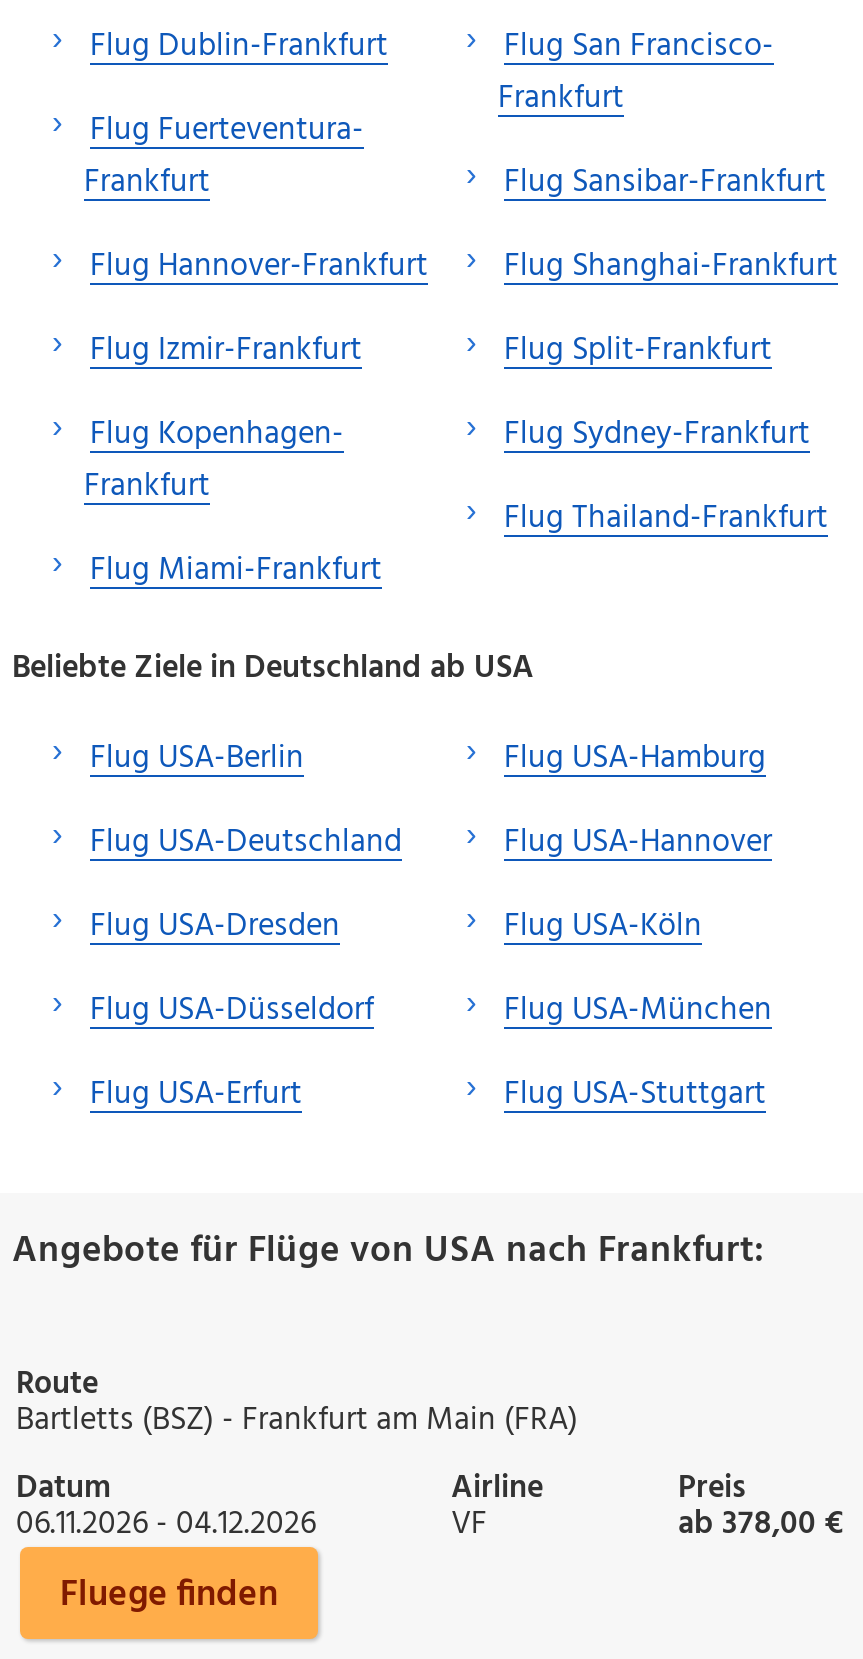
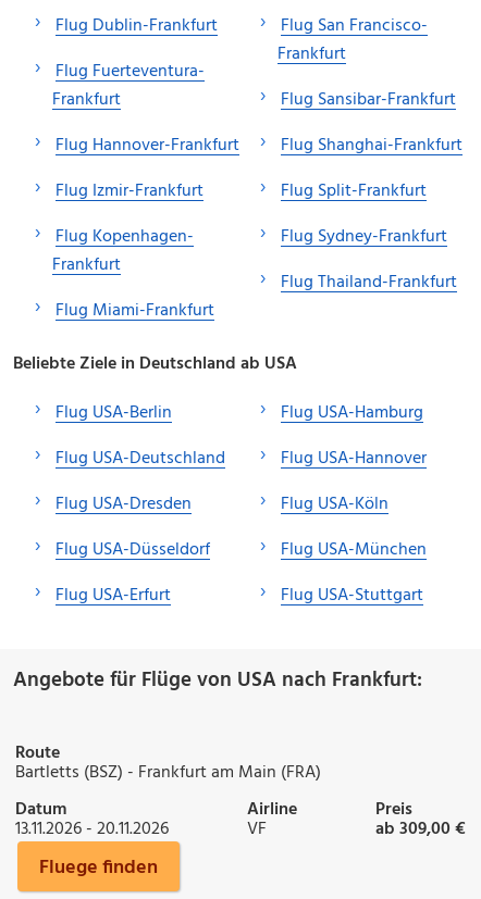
[16,1499,316,1551] 06.11.2026 - 04.12.2026 -> [15,815,169,844] 13.11.2026 - 20.11.2026
[678,1499,844,1551] ab 378,00 € -> [375,815,466,844] ab 309,00 €

